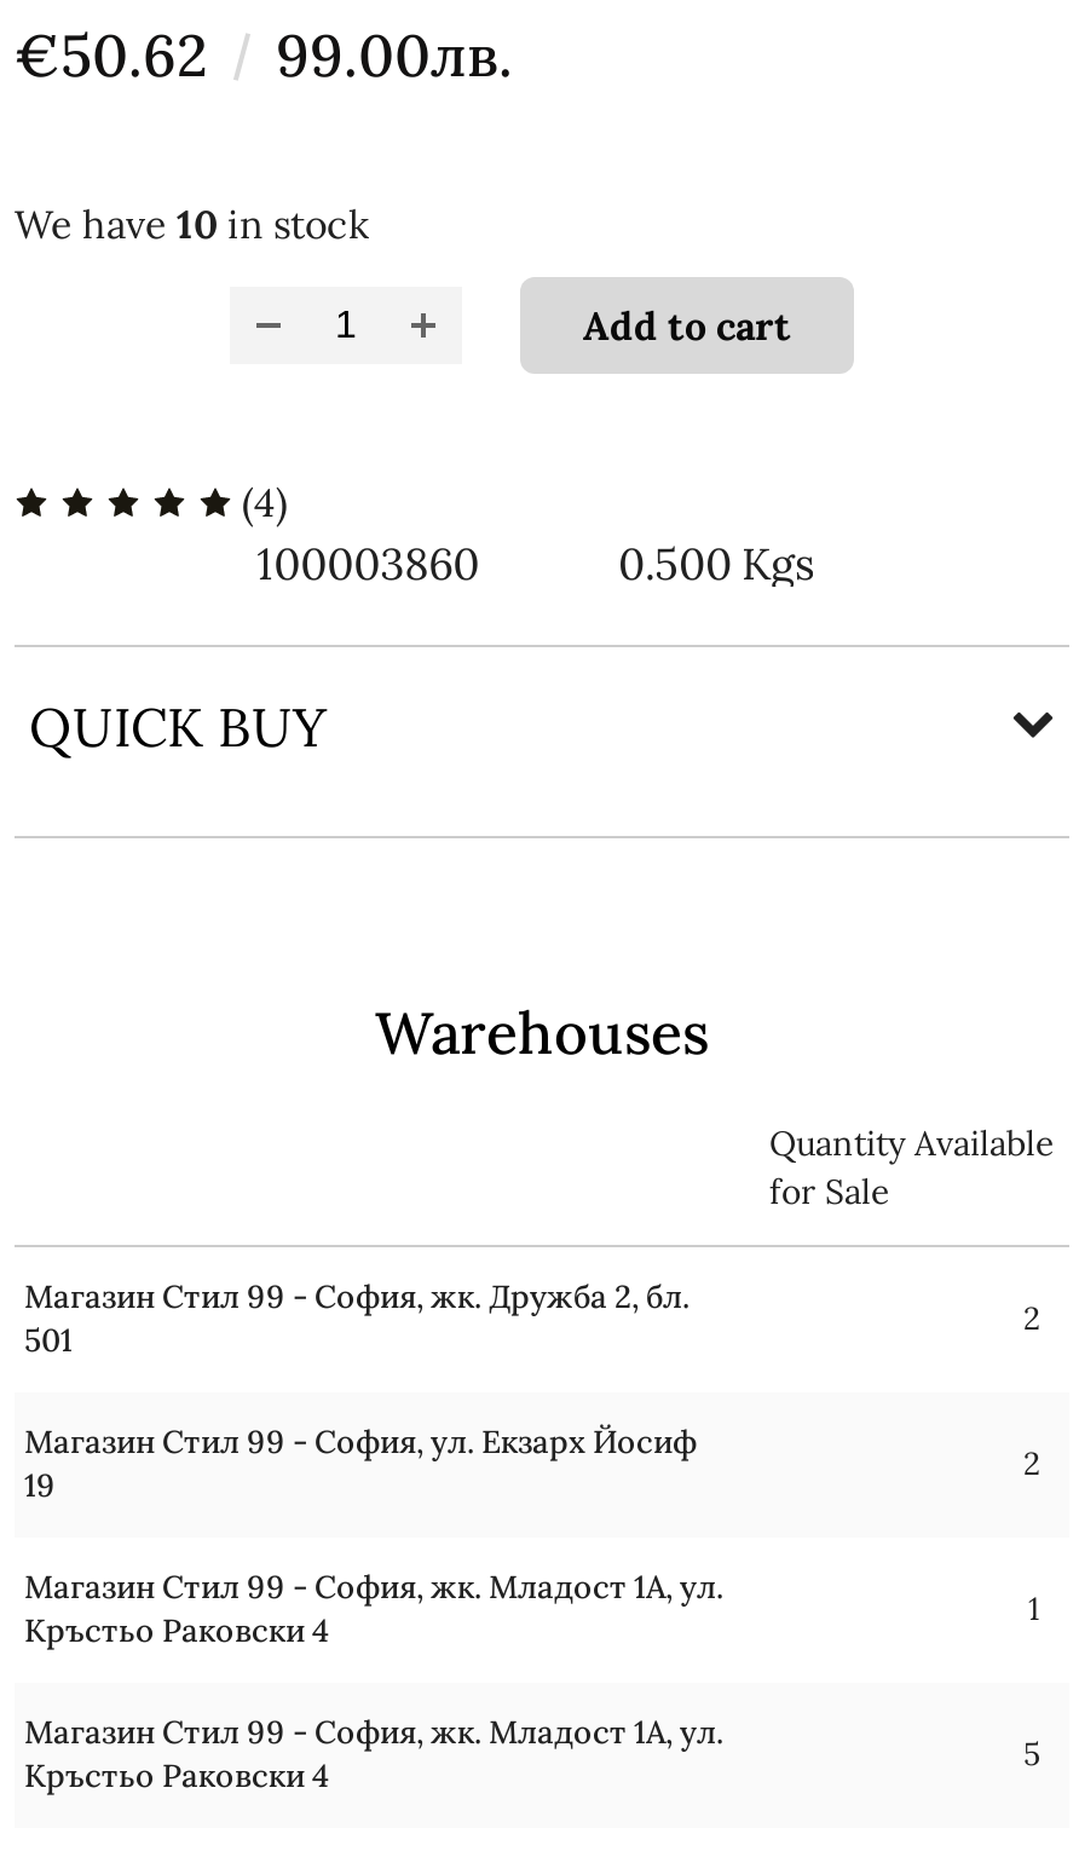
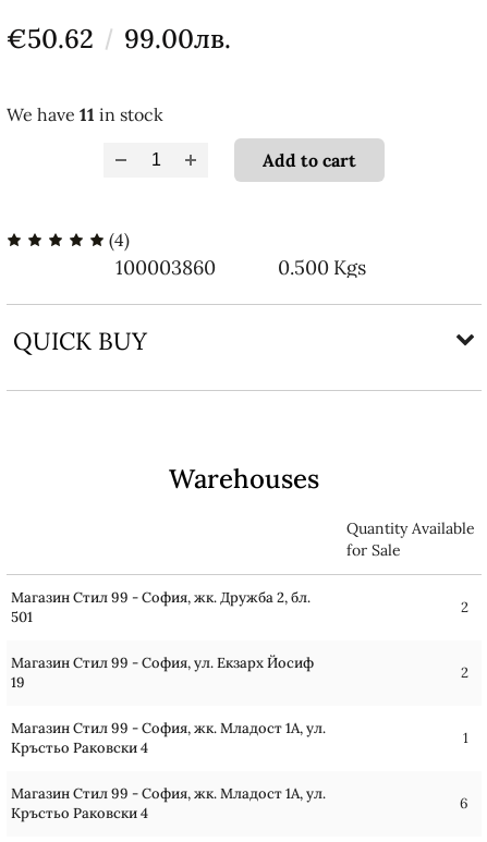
[15,200,370,248] We have 10 in stock -> [7,103,163,125] We have 11 in stock
[1023,1734,1040,1775] 5 -> [460,794,468,813] 6

